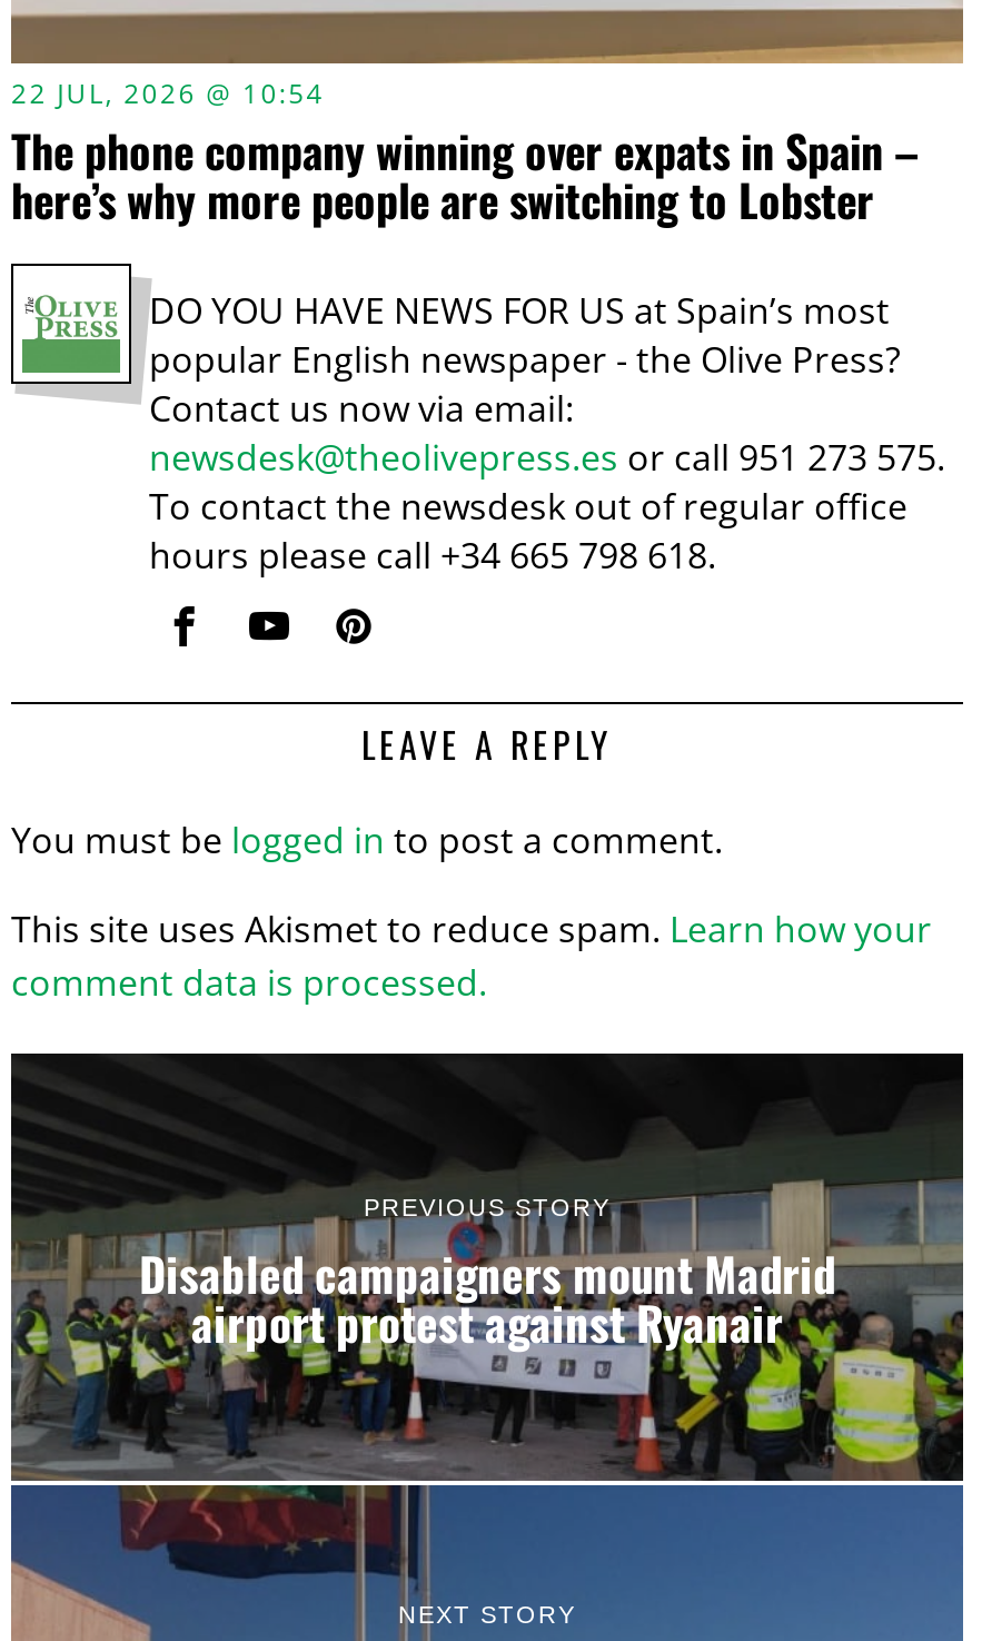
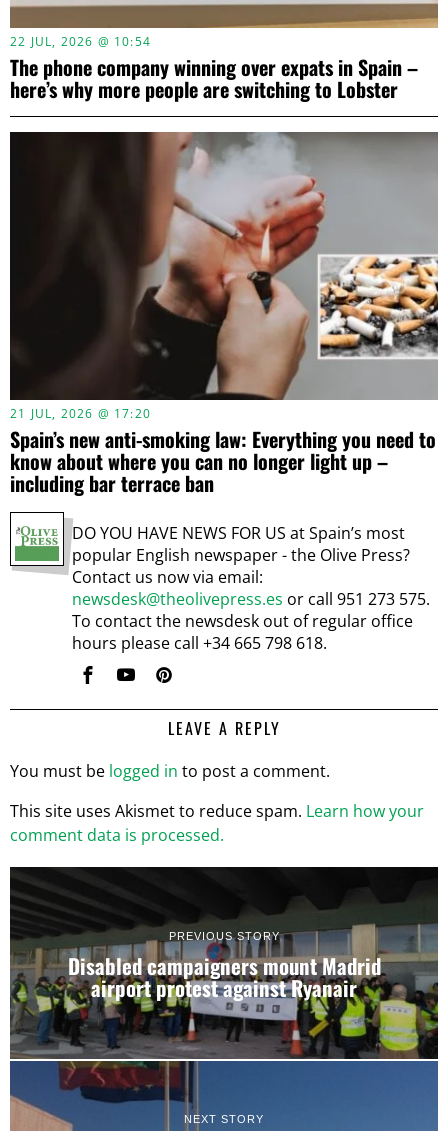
none -> [9,116,439,498] [image] | 21 JUL, 2026 @ 17:20 | Spain’s new anti-smoking law: Everything you need to | know about where you can no longer light up – | including bar terrace ban

